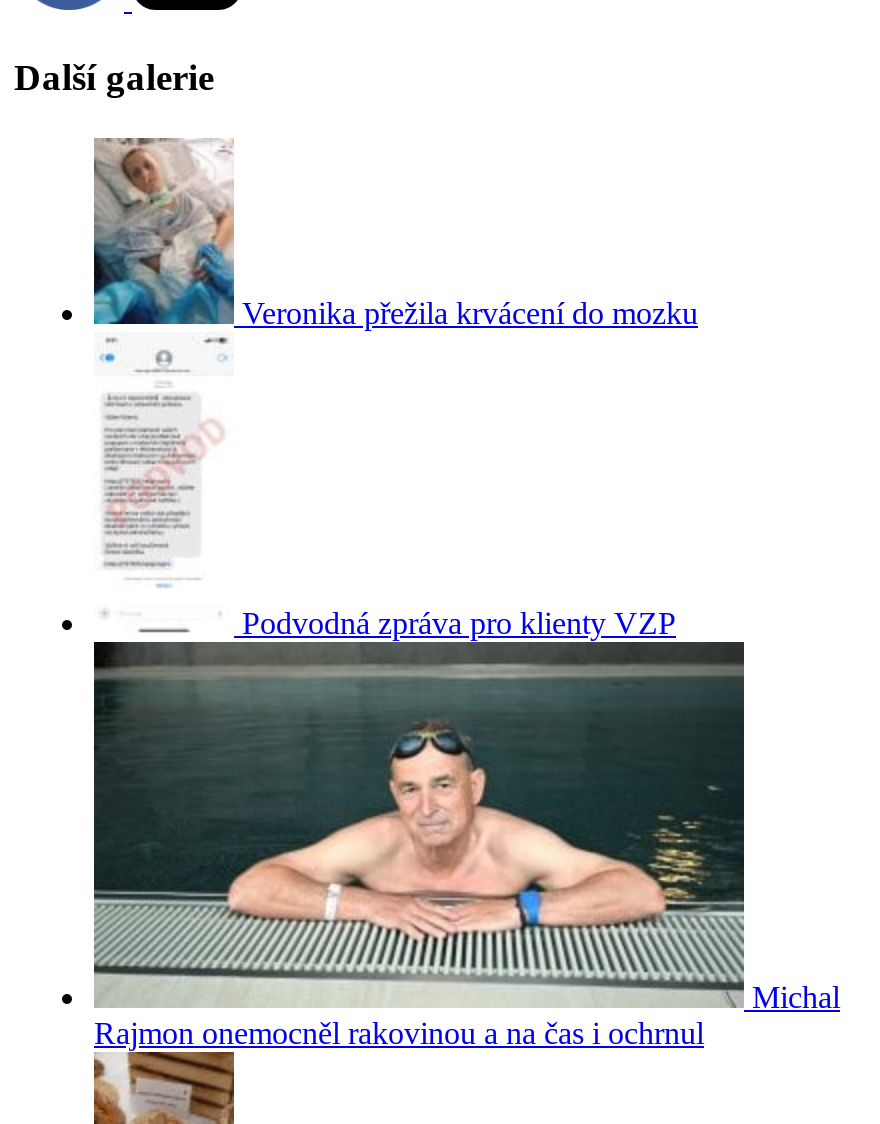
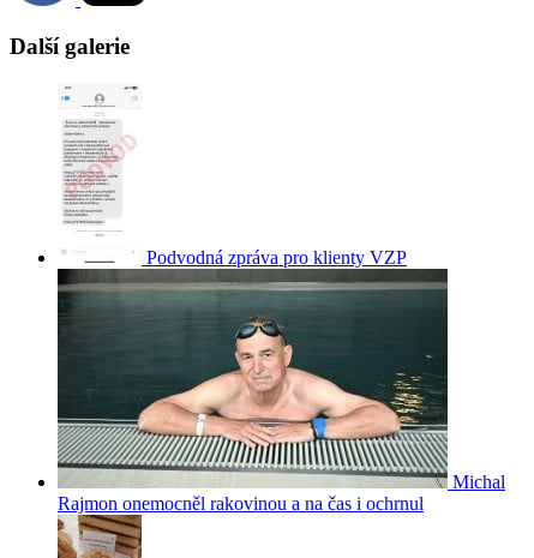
[92,136,698,329] [image] | Veronika přežila krvácení do mozku -> none

